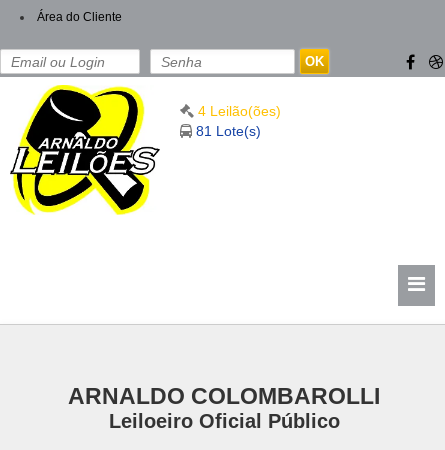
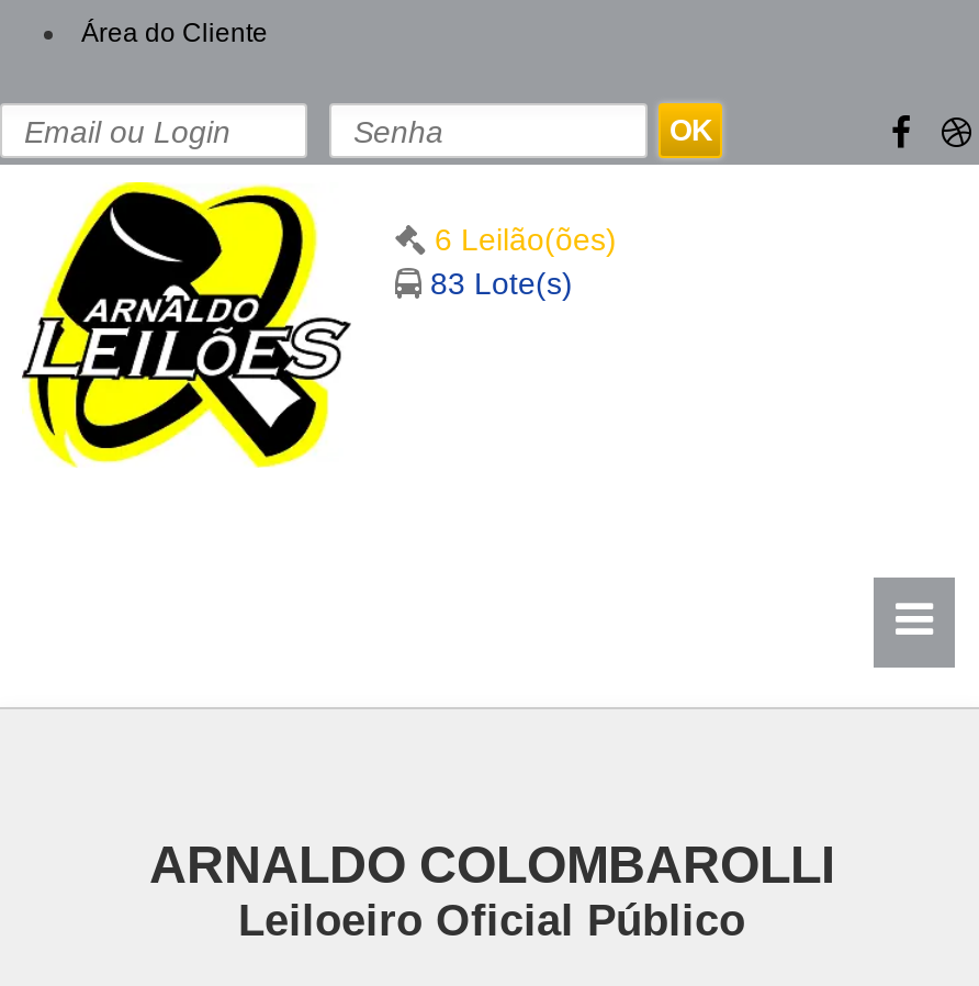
[198,103,281,119] 4 Leilão(ões) -> [435,222,617,257] 6 Leilão(ões)
[196,123,261,139] 81 Lote(s) -> [430,266,573,301] 83 Lote(s)

